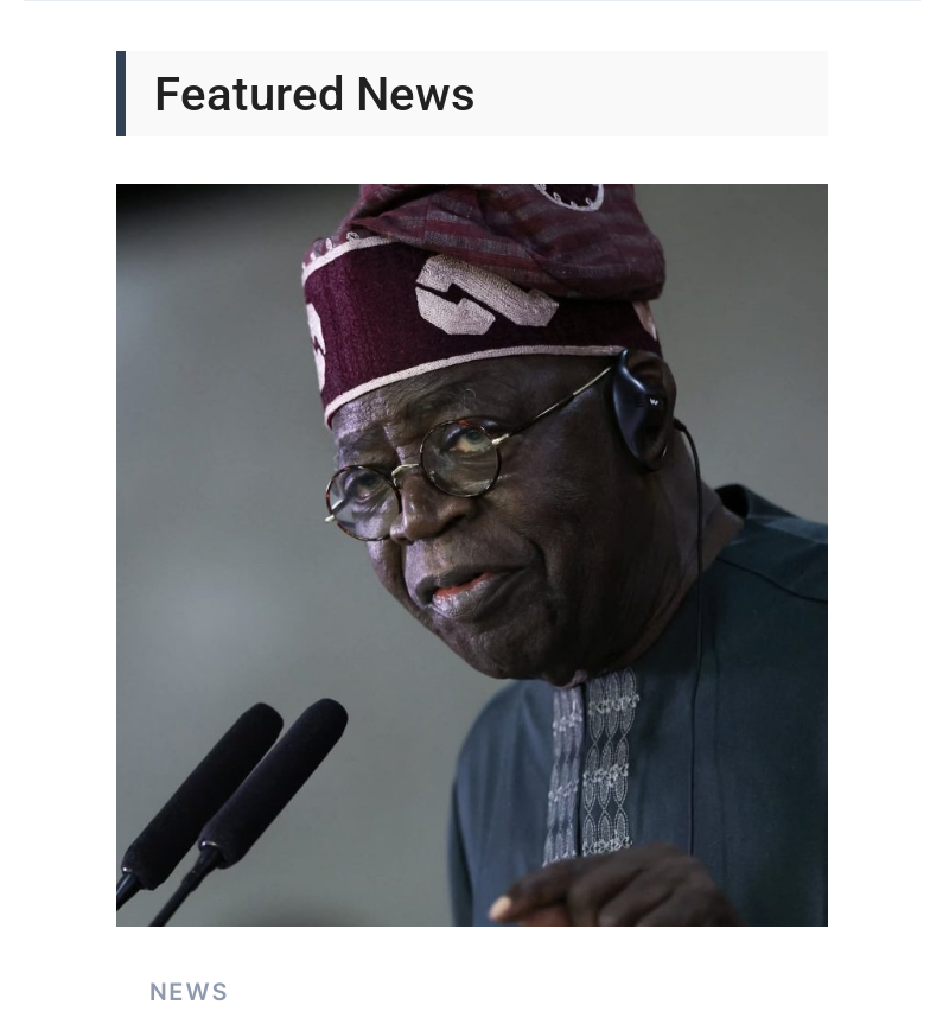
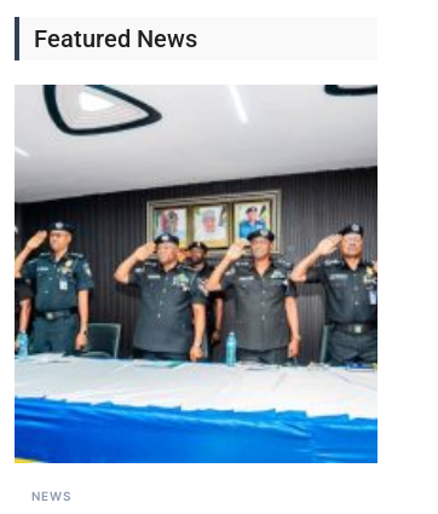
[114,180,830,930] [image] -> [13,83,379,464] [image]

